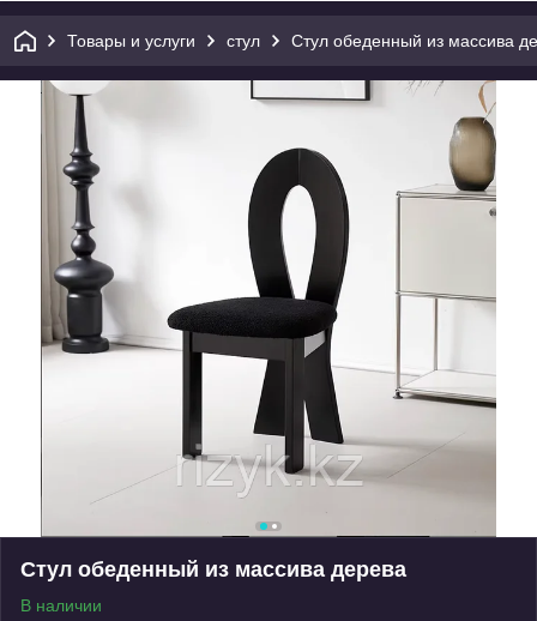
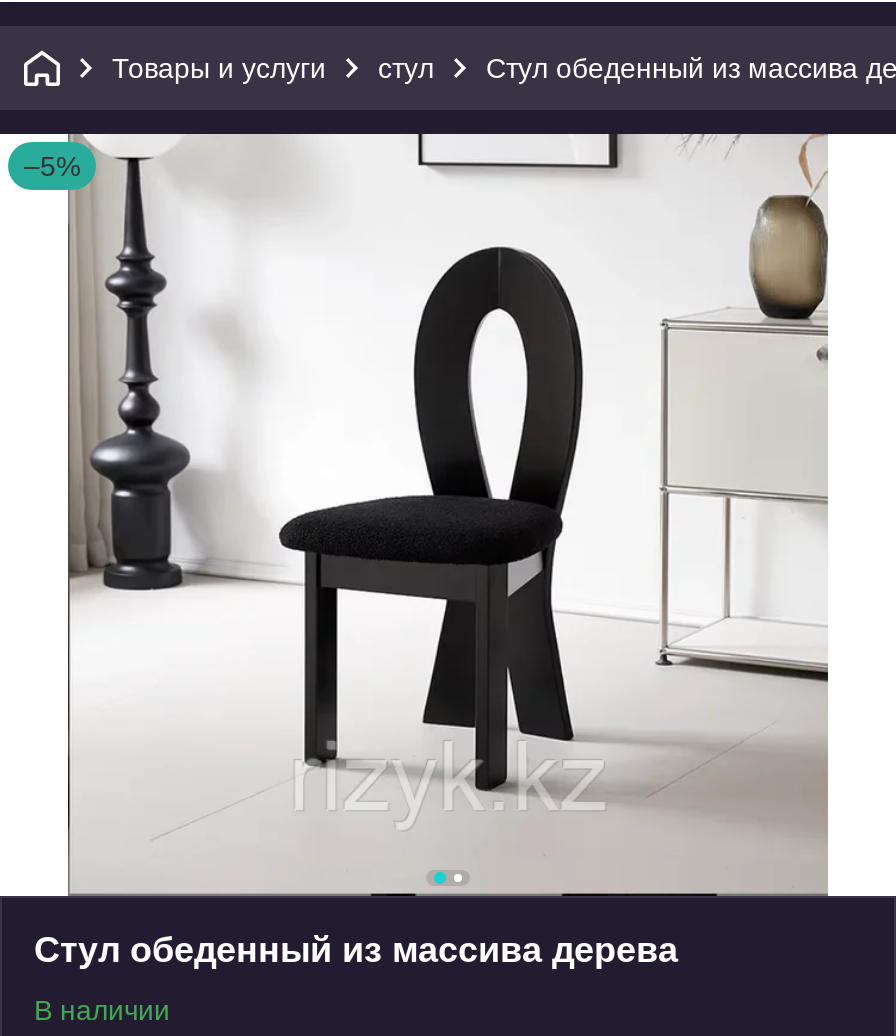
none -> [24,150,80,182] –5%

